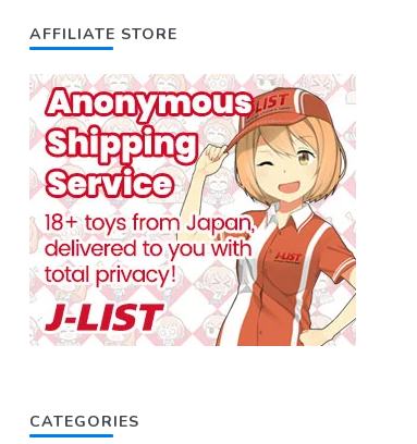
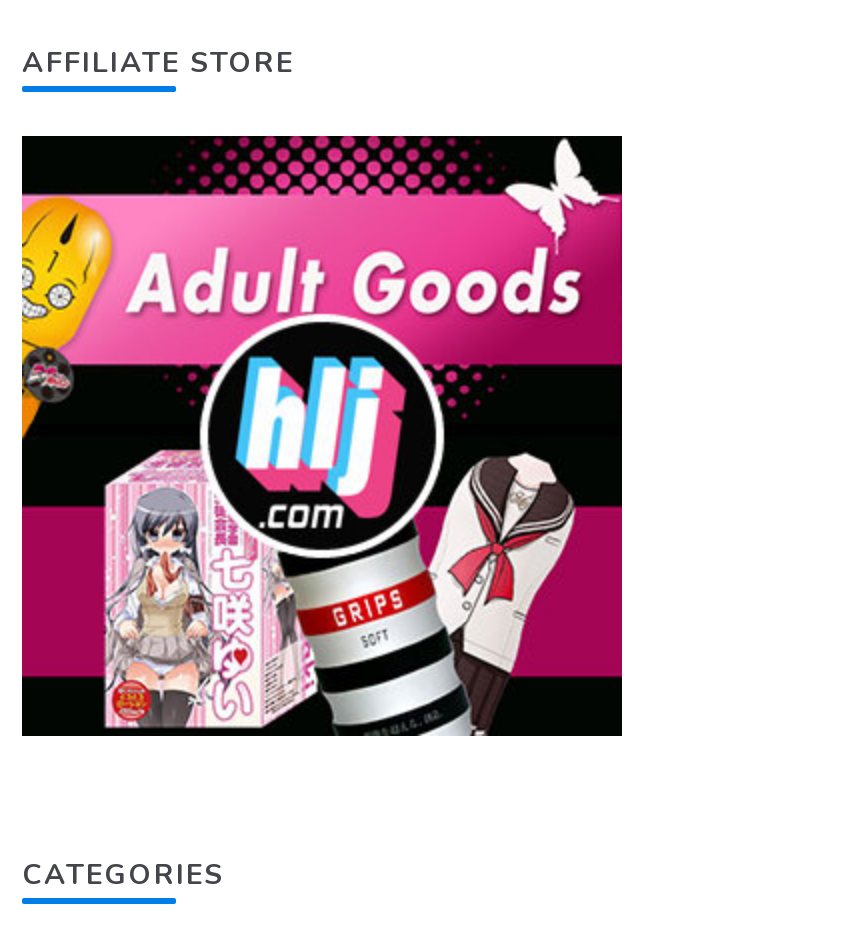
[29,74,357,347] [image] -> [20,133,624,739] [image]

